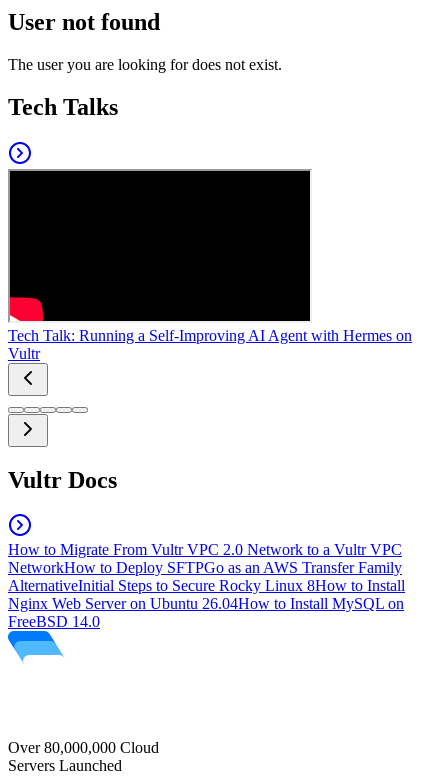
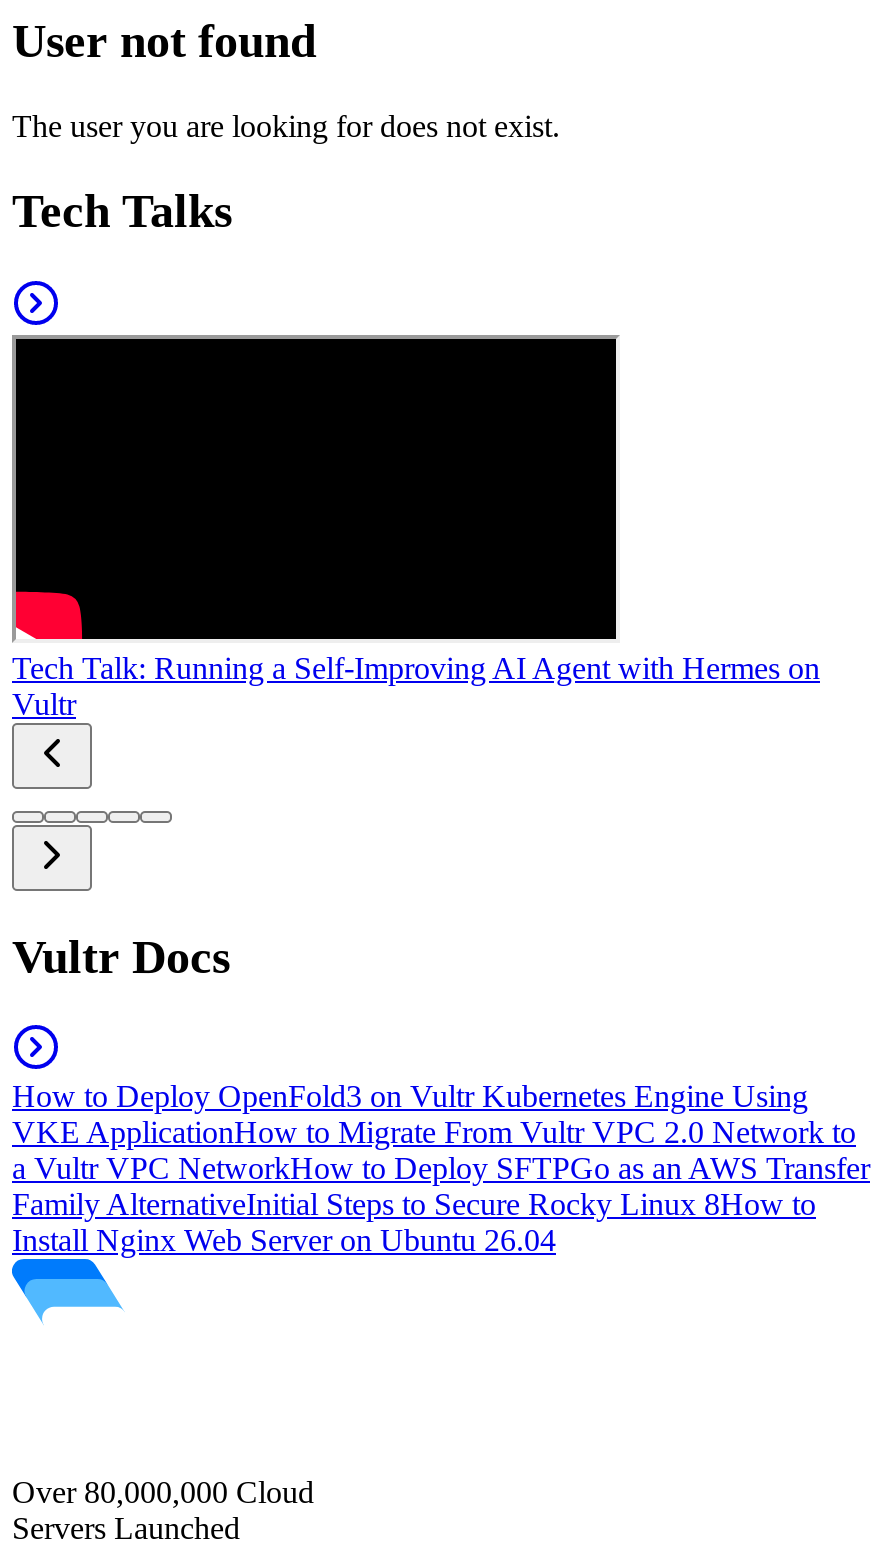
[8,541,405,630] How to Migrate From Vultr VPC 2.0 Network to a Vultr VPC | NetworkHow to Deploy SFTPGo as an AWS Transfer Family | AlternativeInitial Steps to Secure Rocky Linux 8How to Install | Nginx Web Server on Ubuntu 26.04How to Install MySQL on | FreeBSD 14.0 -> [12,1080,870,1258] How to Deploy OpenFold3 on Vultr Kubernetes Engine Using | VKE ApplicationHow to Migrate From Vultr VPC 2.0 Network to | a Vultr VPC NetworkHow to Deploy SFTPGo as an AWS Transfer | Family AlternativeInitial Steps to Secure Rocky Linux 8How to | Install Nginx Web Server on Ubuntu 26.04

